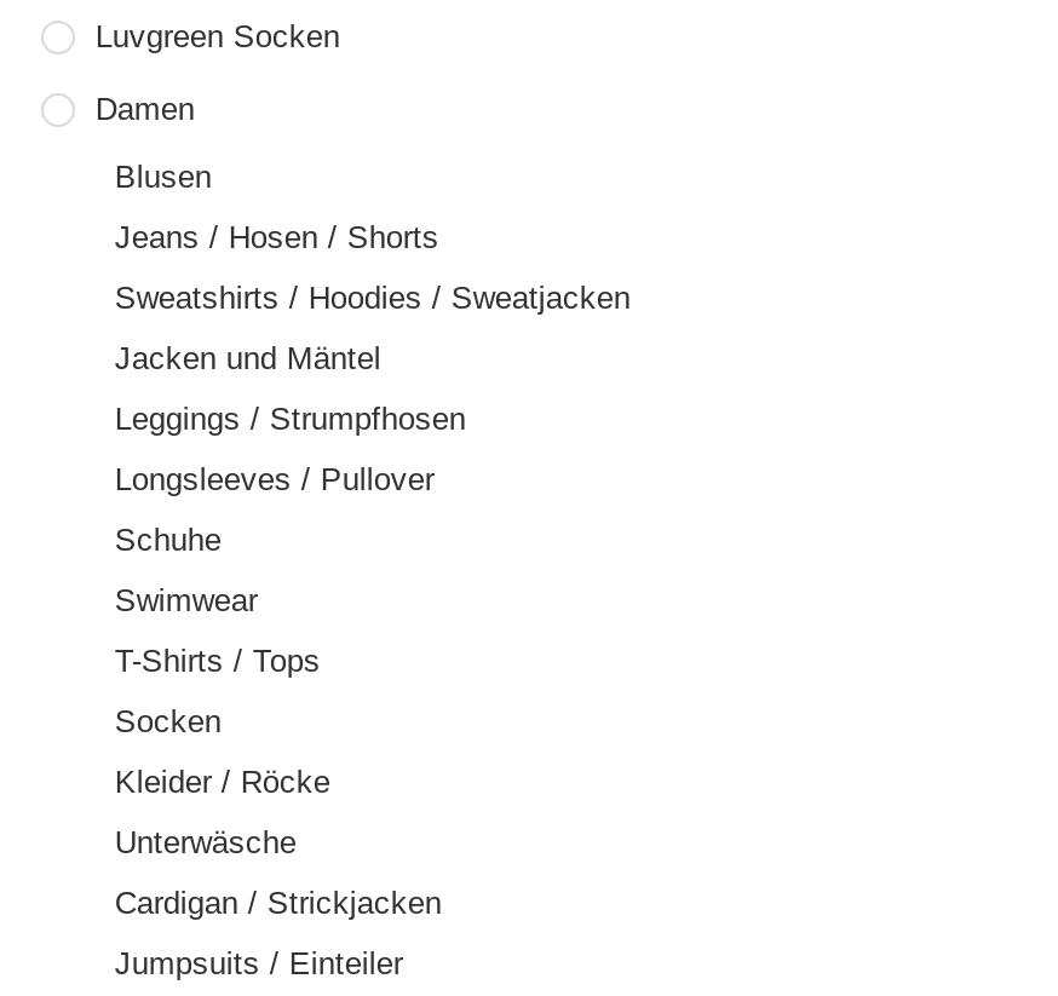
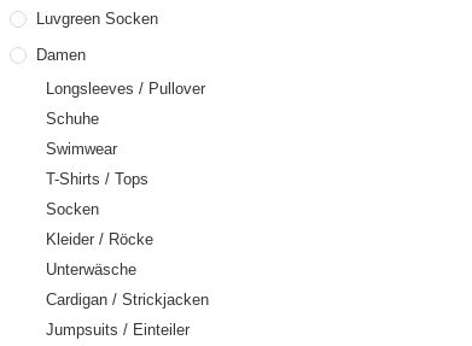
[115,159,630,437] Blusen | Jeans / Hosen / Shorts | Sweatshirts / Hoodies / Sweatjacken | Jacken und Mäntel | Leggings / Strumpfhosen -> none

